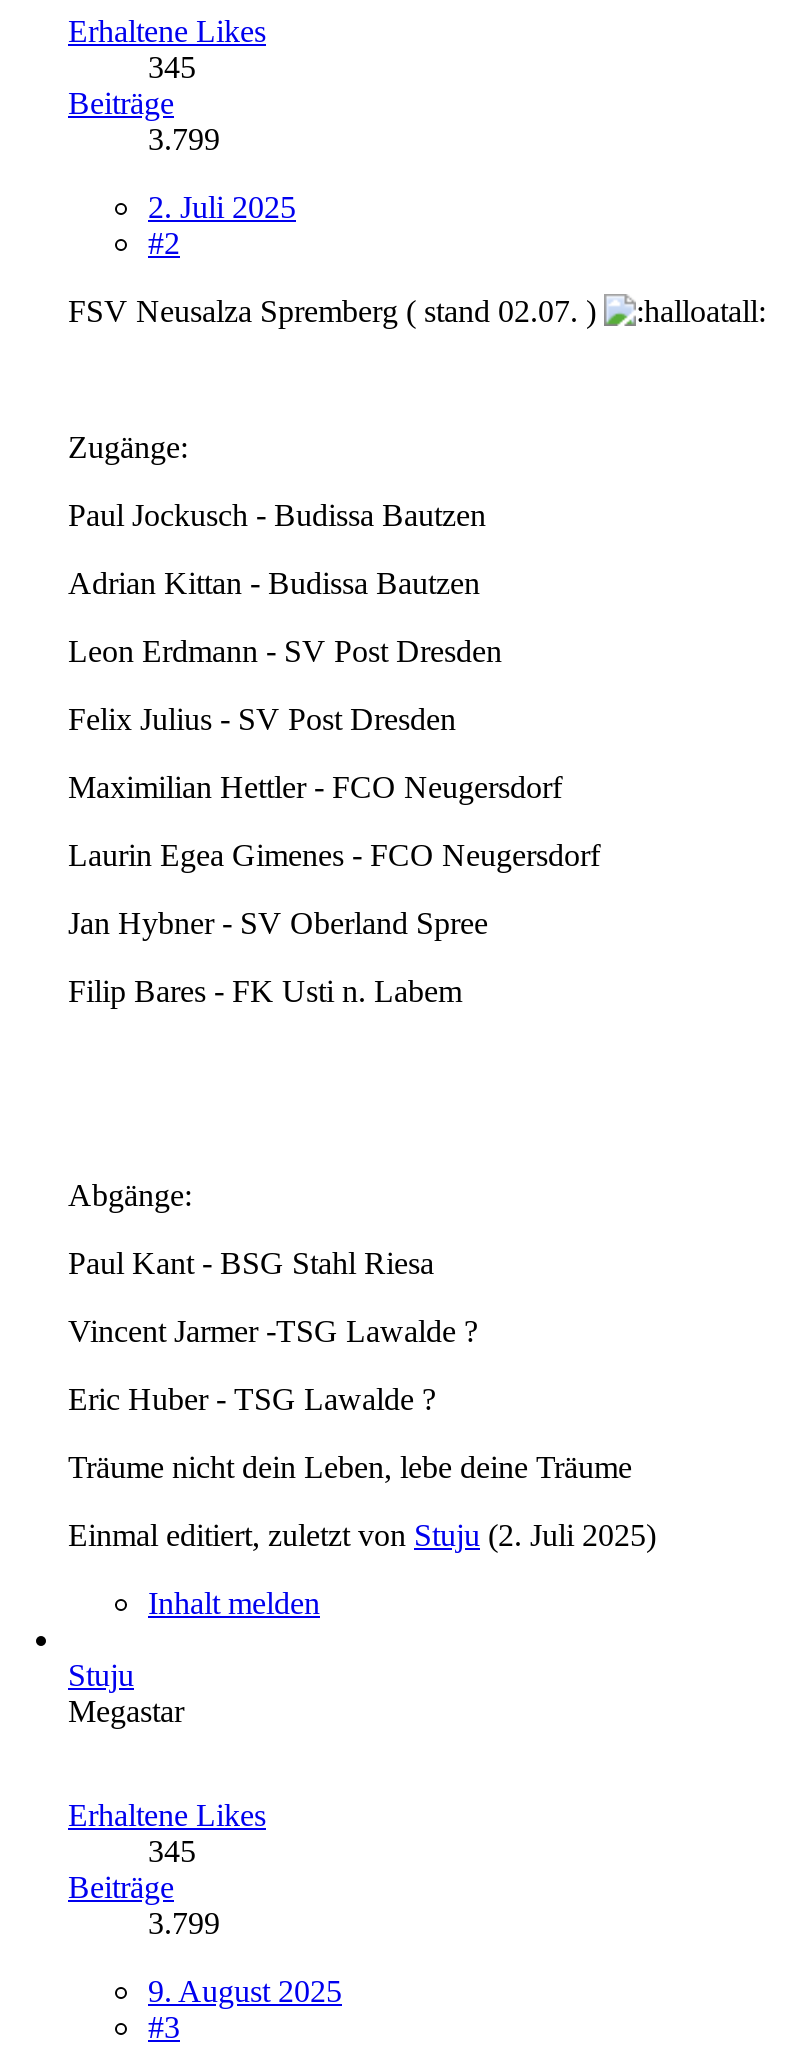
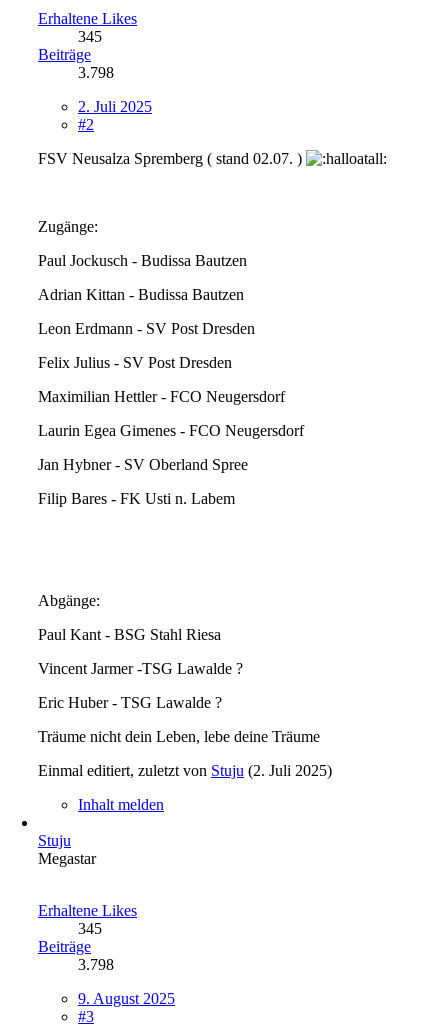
[148,122,220,156] 3.799 -> [78,64,114,81] 3.798
[148,1906,220,1940] 3.799 -> [78,956,114,973] 3.798

